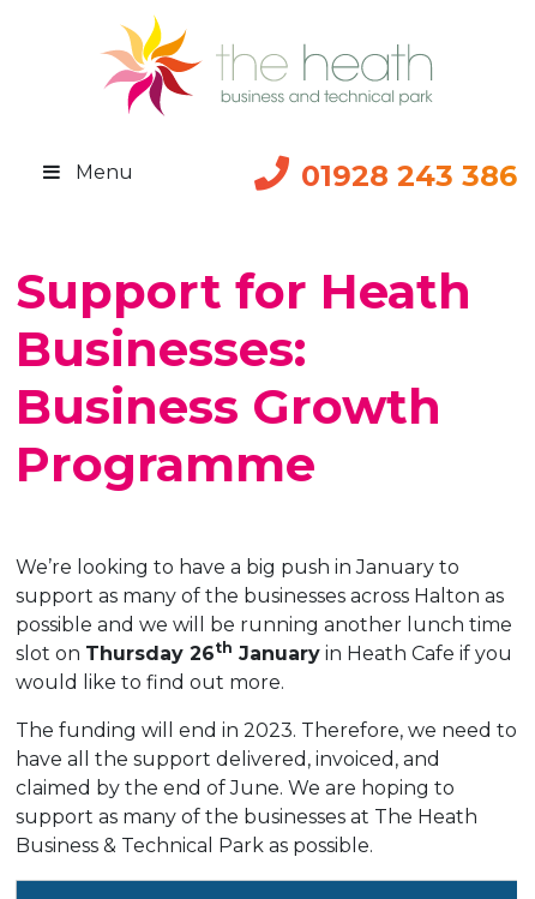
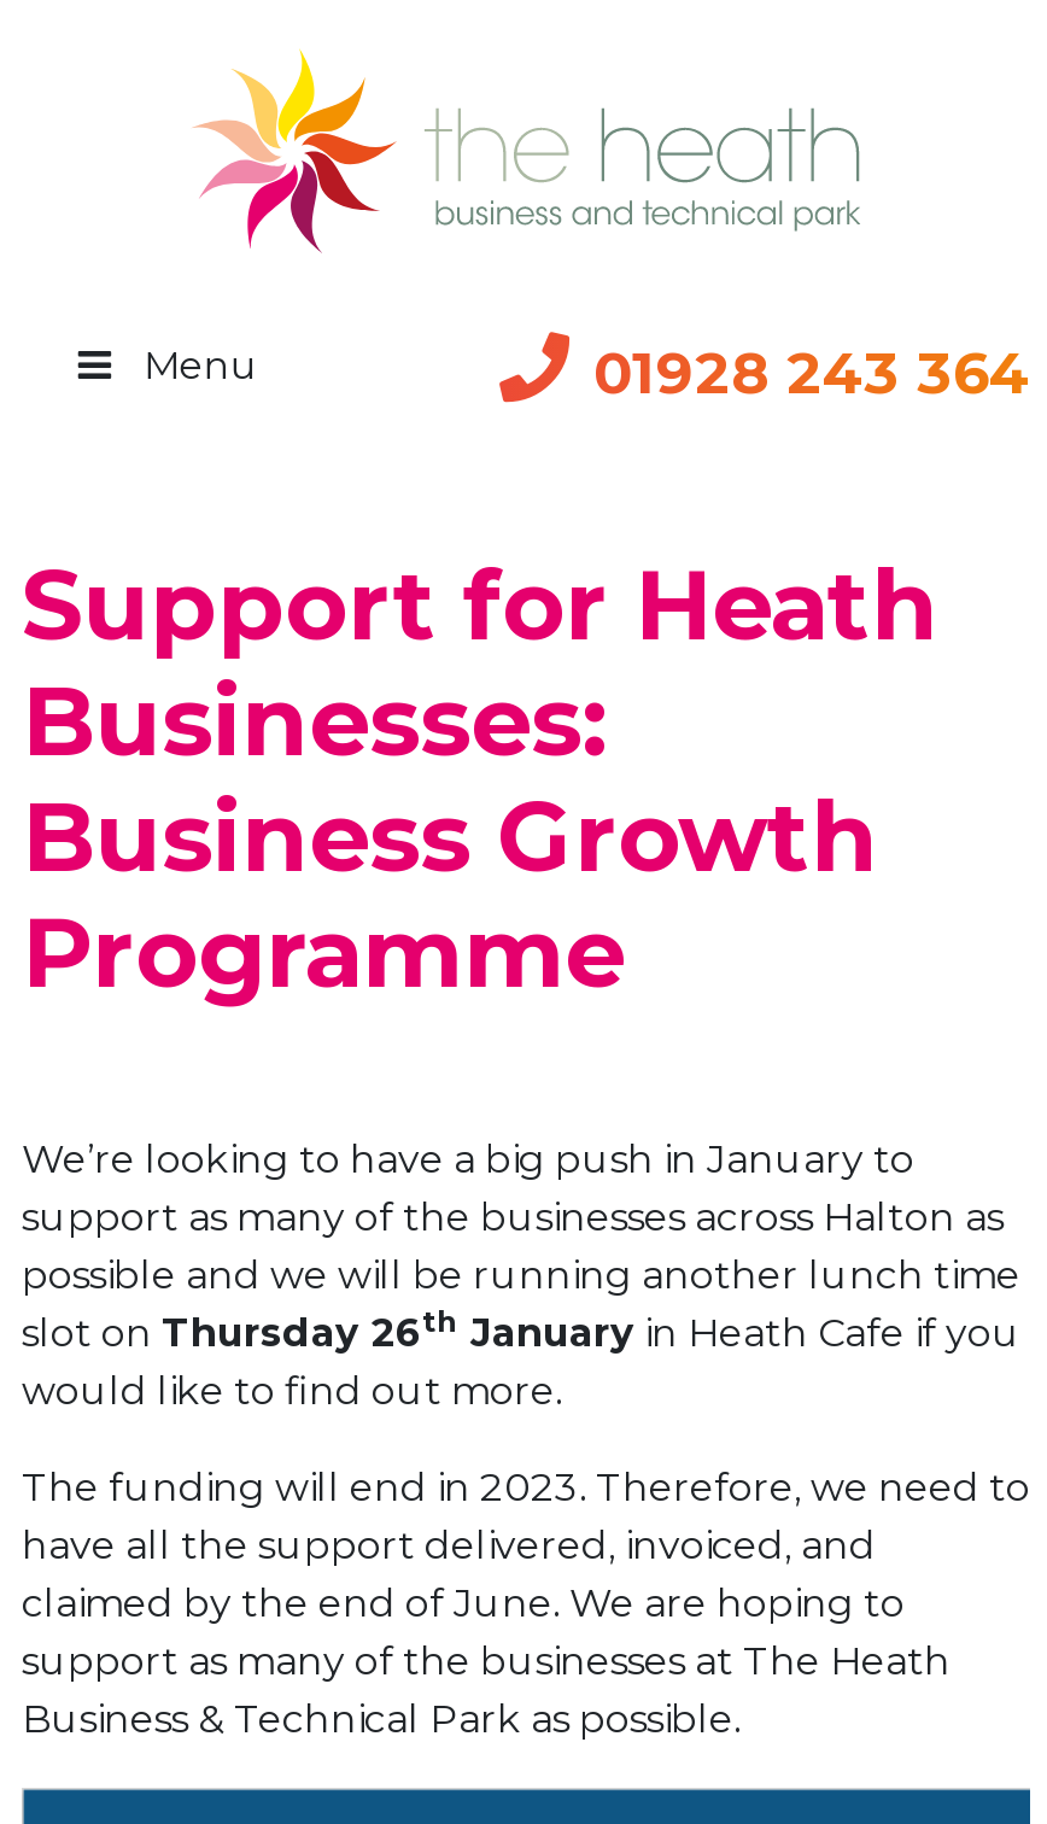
[301,158,517,193] 01928 243 386 -> [593,338,1030,408] 01928 243 364

